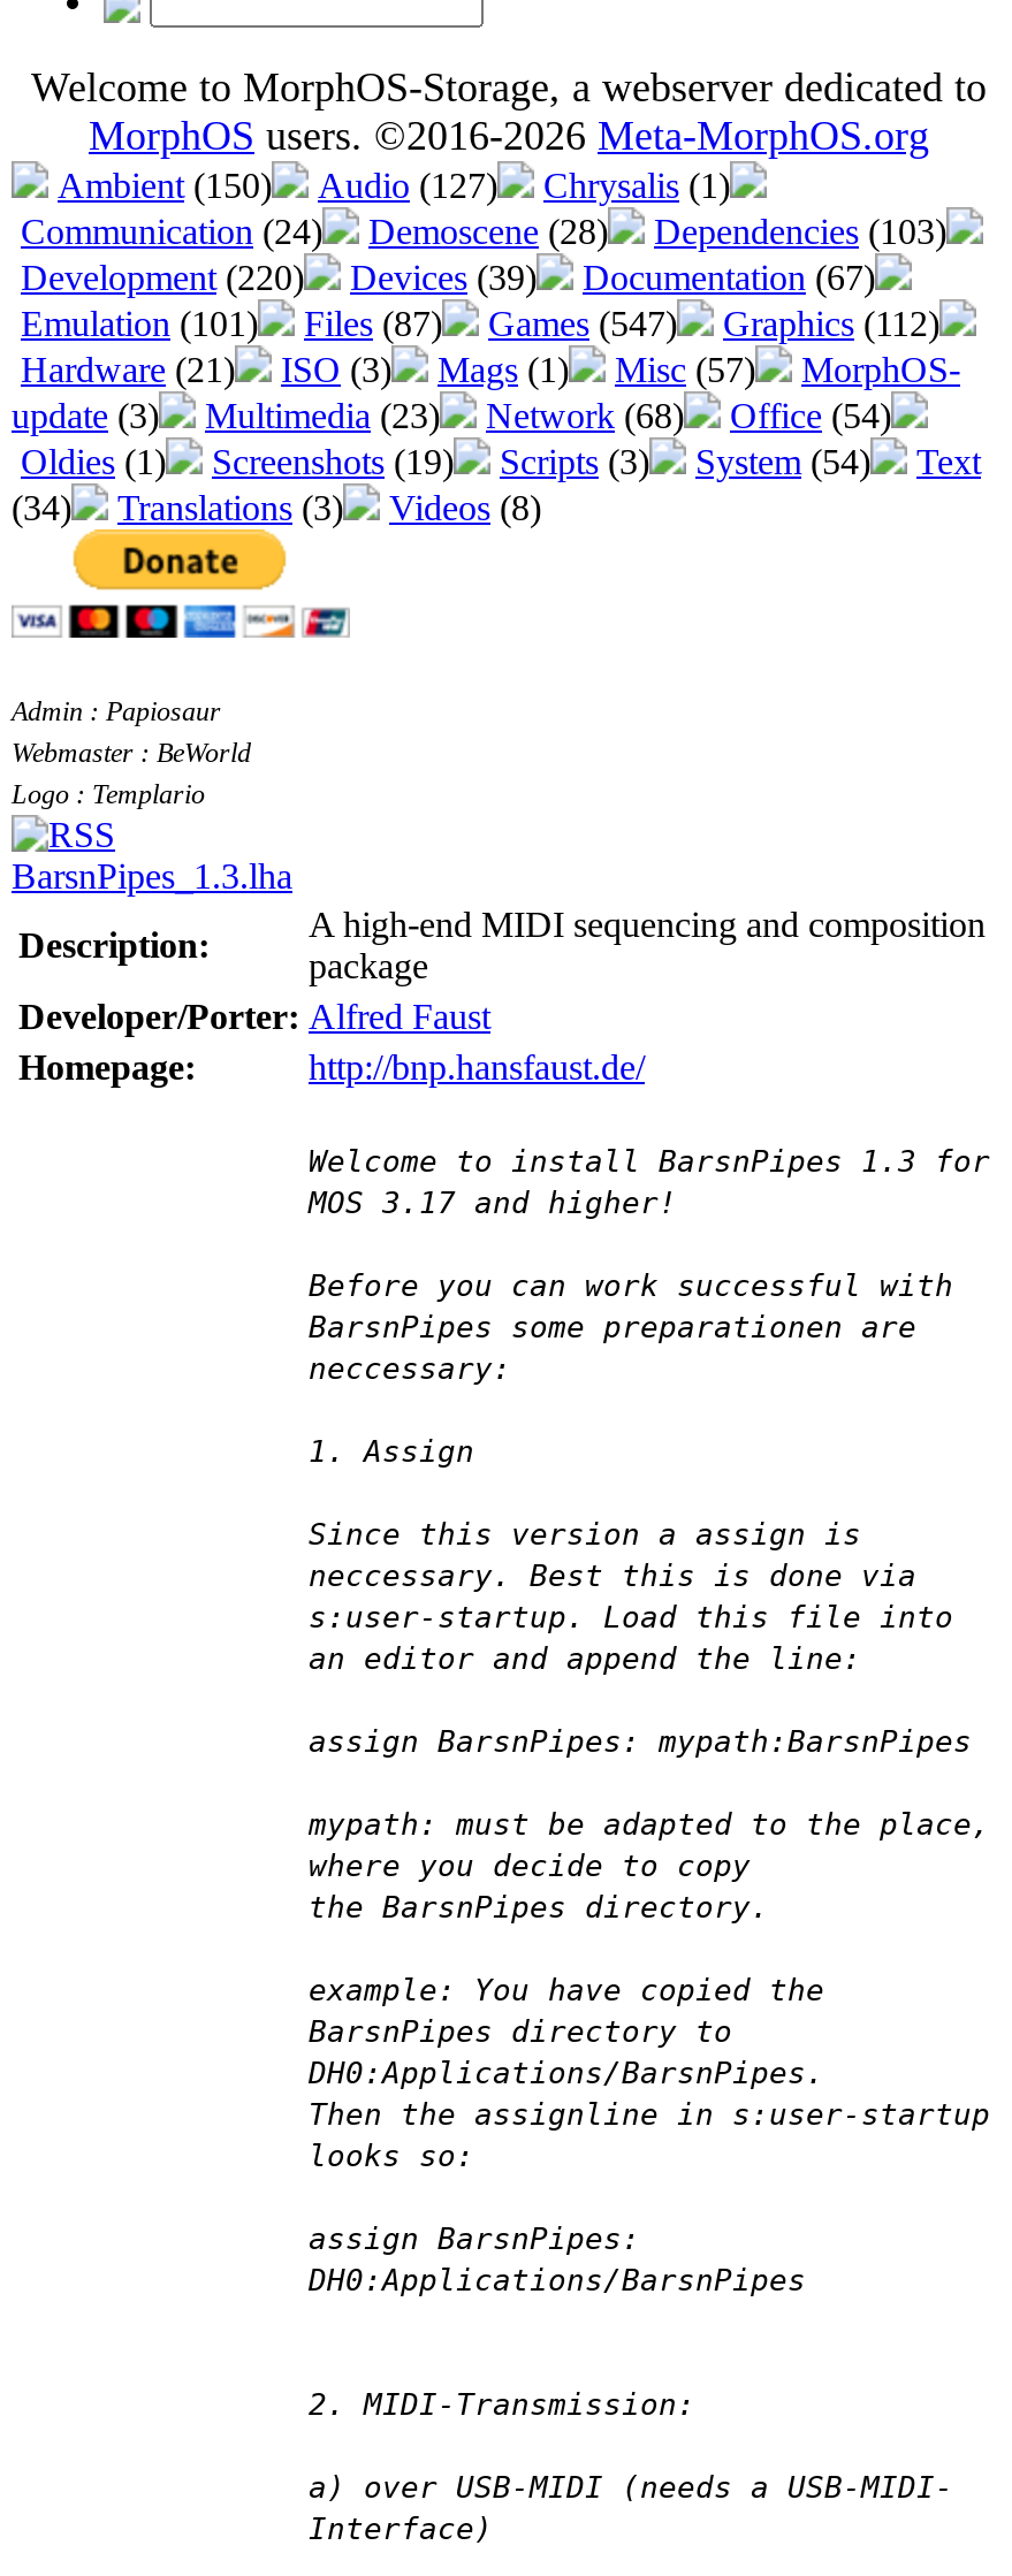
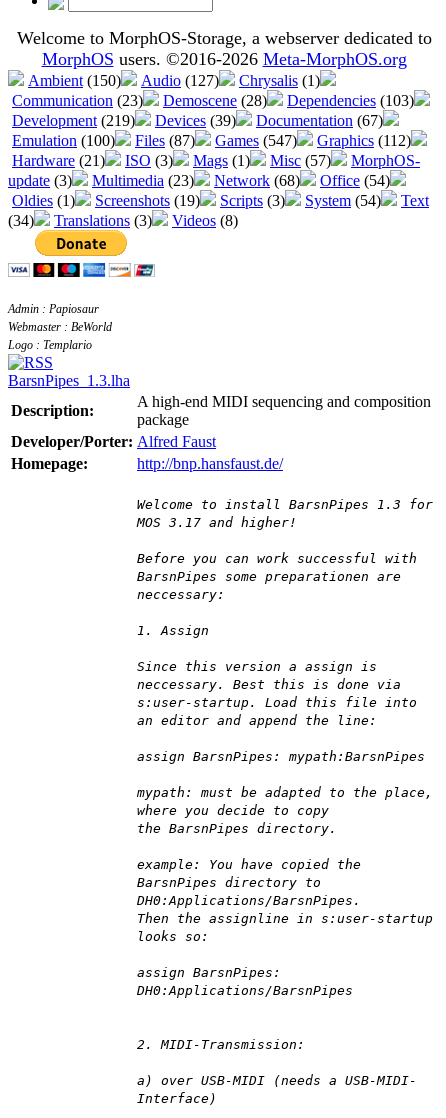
[21,212,322,251] Communication (24) -> [12,92,143,109] Communication (23)
[21,258,875,297] Development (220) Devices (39) Documentation (67) -> [12,112,383,129] Development (219) Devices (39) Documentation (67)
[21,304,939,343] Emulation (101) Files (87) Games (547) Graphics (112) -> [12,132,411,149] Emulation (100) Files (87) Games (547) Graphics (112)

